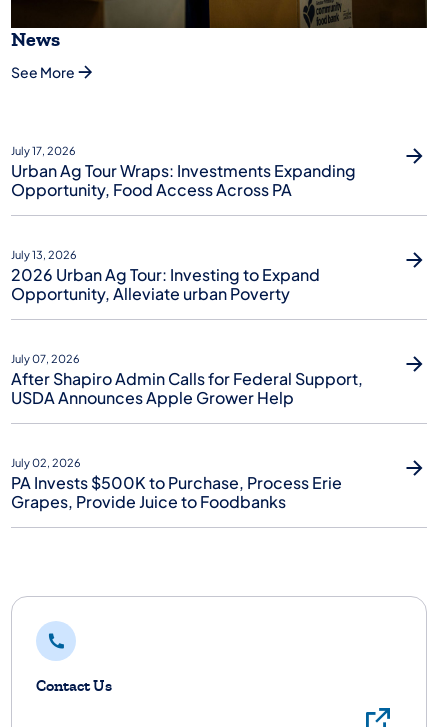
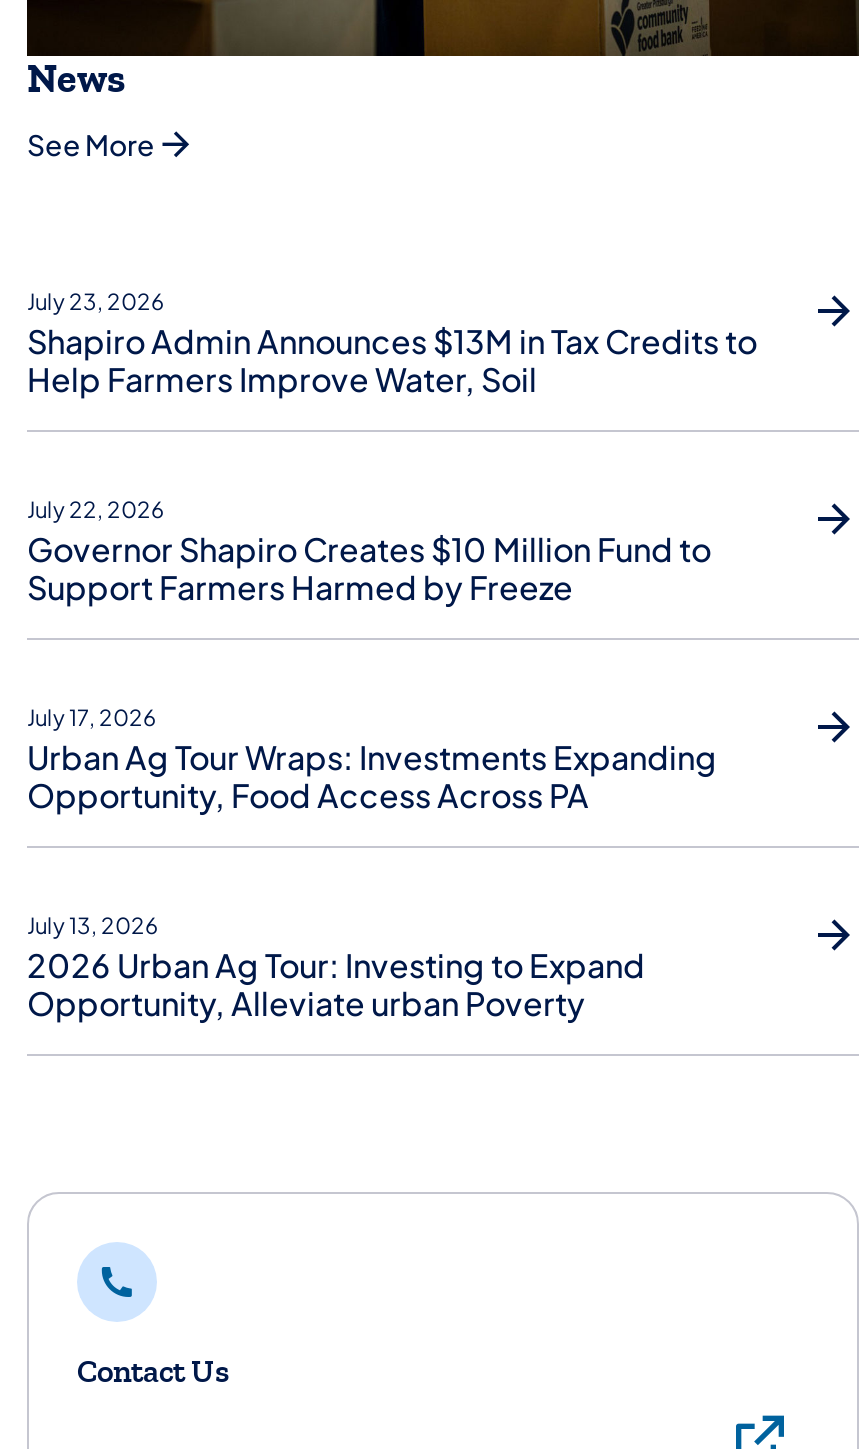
none -> [27,288,757,608] July 23, 2026 | Shapiro Admin Announces $13M in Tax Credits to | Help Farmers Improve Water, Soil | July 22, 2026 | Governor Shapiro Creates $10 Million Fund to | Support Farmers Harmed by Freeze
moved [11,144,356,304] -> [27,704,717,1024]: July 17, 2026 | Urban Ag Tour Wraps: Investments Expanding | Opportunity, Food Access Across PA | July 13, 2026 | 2026 Urban Ag Tour: Investing to Expand | Opportunity, Alleviate urban Poverty
[11,352,363,512] July 07, 2026 | After Shapiro Admin Calls for Federal Support, | USDA Announces Apple Grower Help | July 02, 2026 | PA Invests $500K to Purchase, Process Erie | Grapes, Provide Juice to Foodbanks -> none

